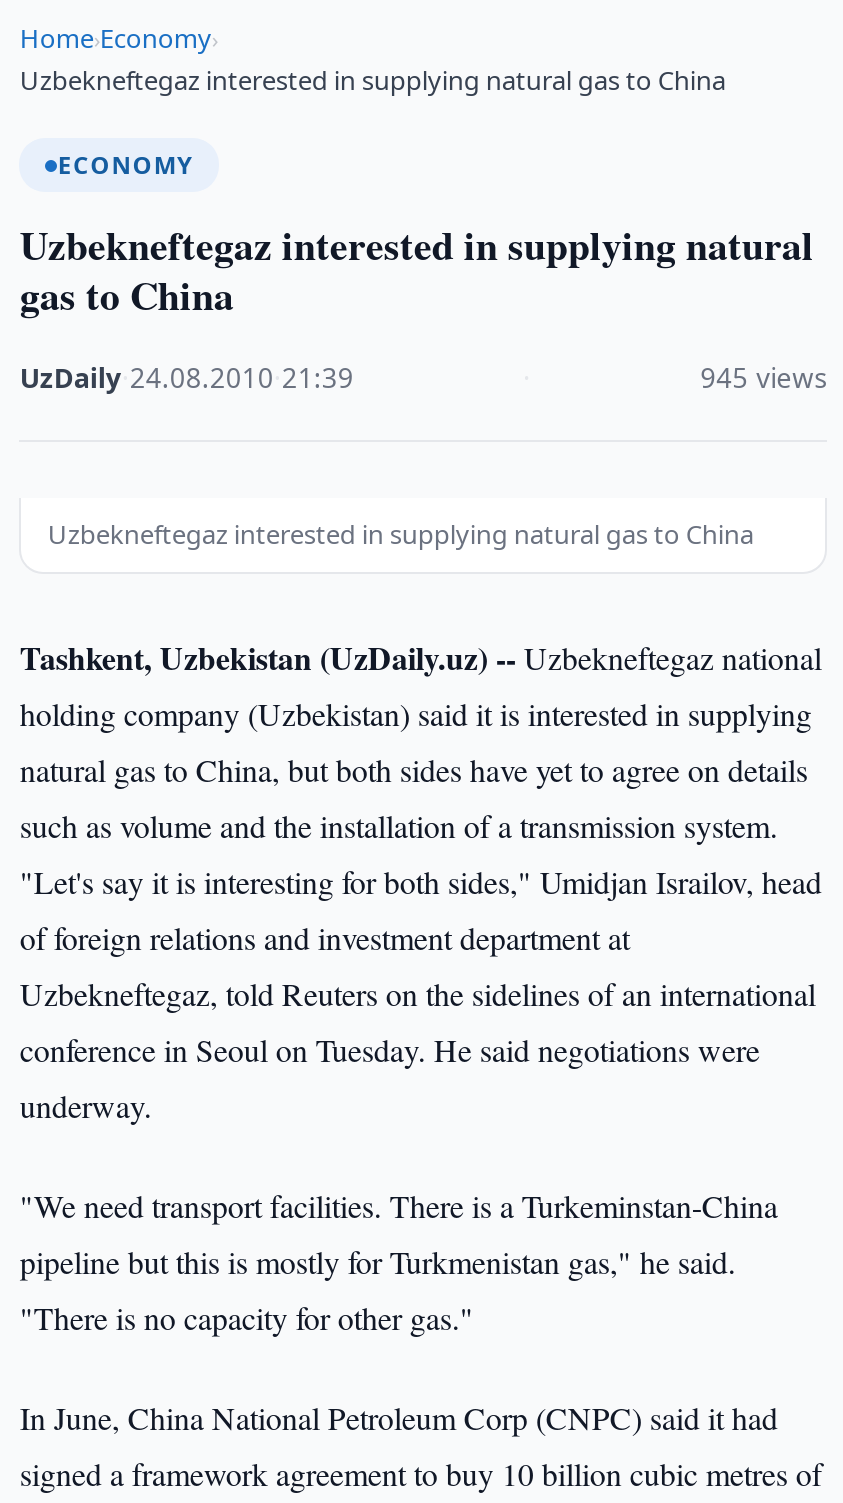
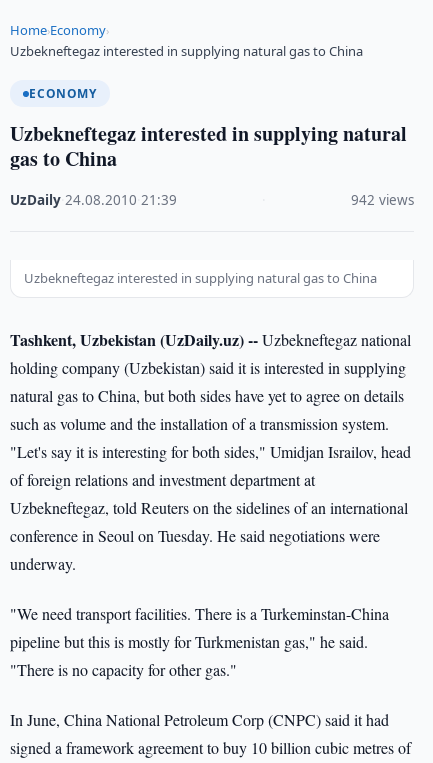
[700,360,826,396] 945 views -> [351,191,414,209] 942 views

